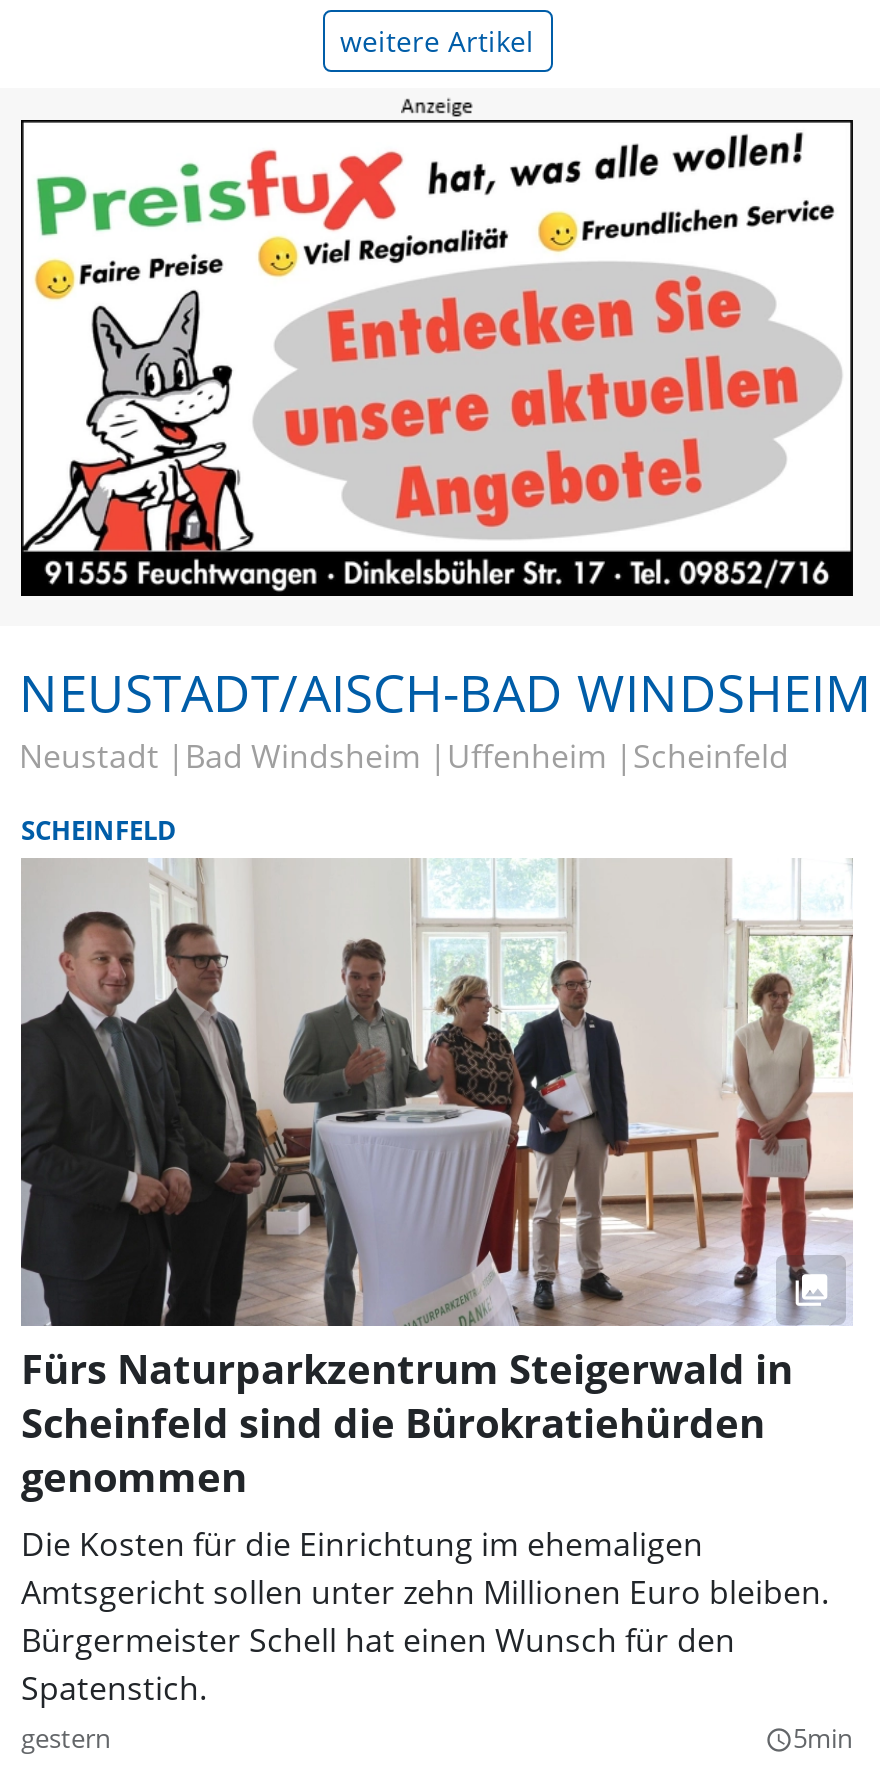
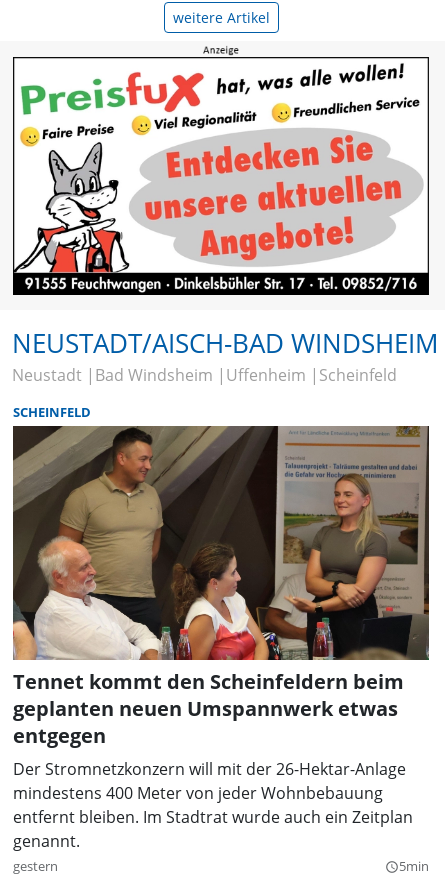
[19,858,855,1710] [image] | Fürs Naturparkzentrum Steigerwald in | Scheinfeld sind die Bürokratiehürden | genommen | Die Kosten für die Einrichtung im ehemaligen | Amtsgericht sollen unter zehn Millionen Euro bleiben. | Bürgermeister Schell hat einen Wunsch für den | Spatenstich. -> [13,425,430,852] [image] | Tennet kommt den Scheinfeldern beim | geplanten neuen Umspannwerk etwas | entgegen | Der Stromnetzkonzern will mit der 26-Hektar-Anlage | mindestens 400 Meter von jeder Wohnbebauung | entfernt bleiben. Im Stadtrat wurde auch ein Zeitplan | genannt.

